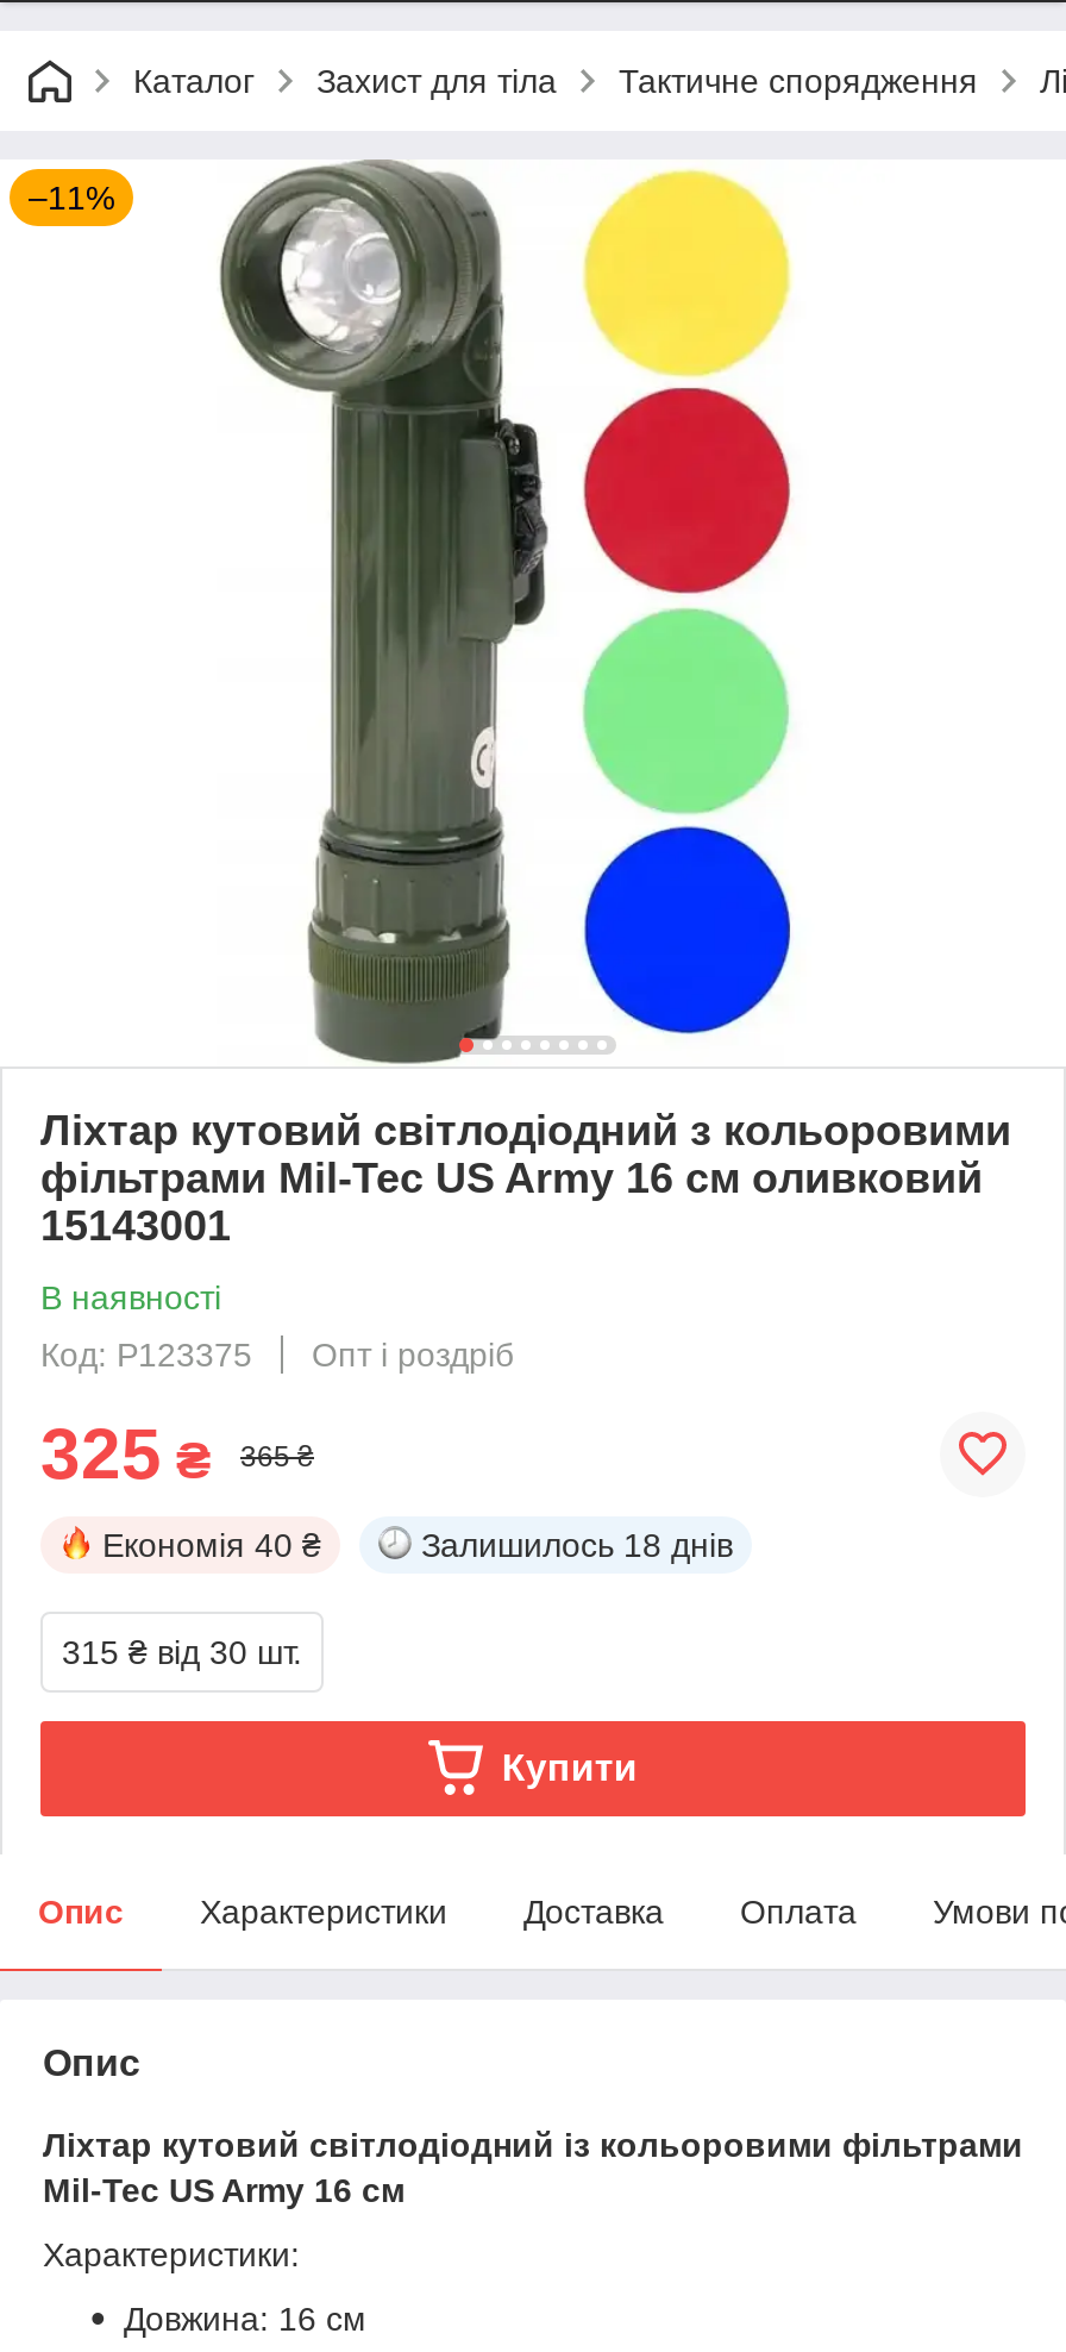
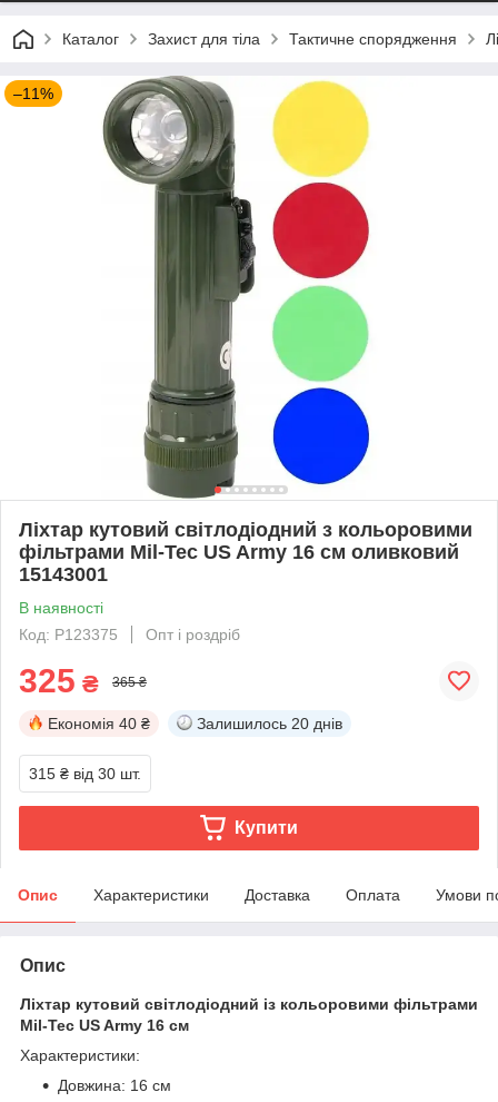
[421,1525,733,1564] Залишилось 18 днів -> [197,714,342,732] Залишилось 20 днів

